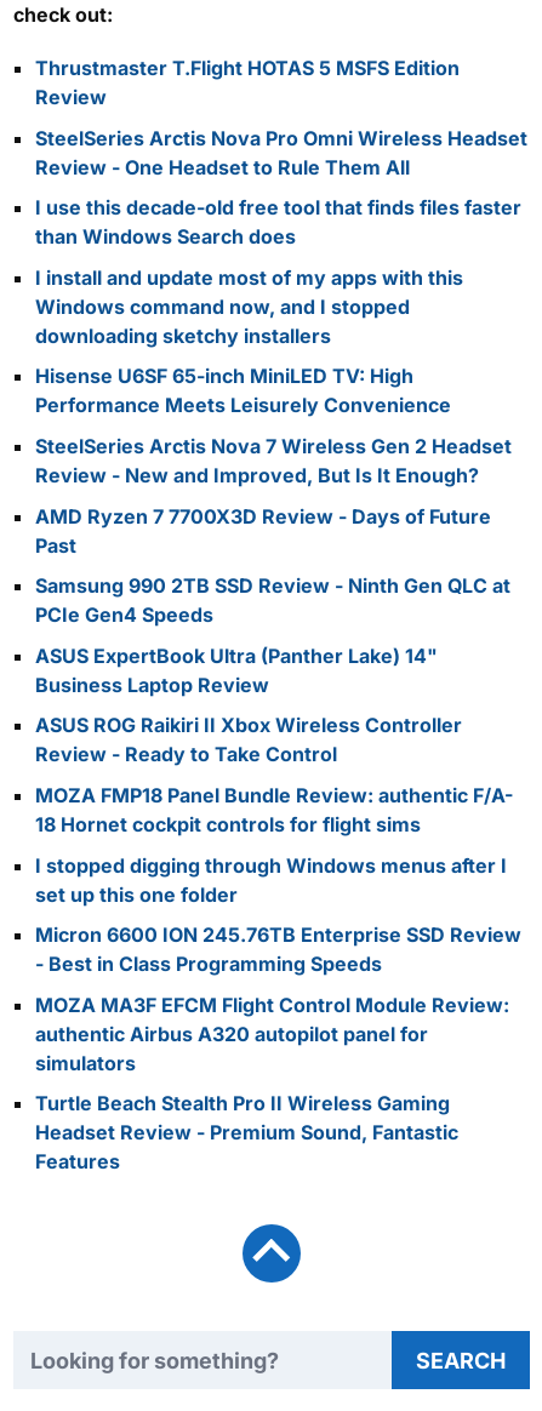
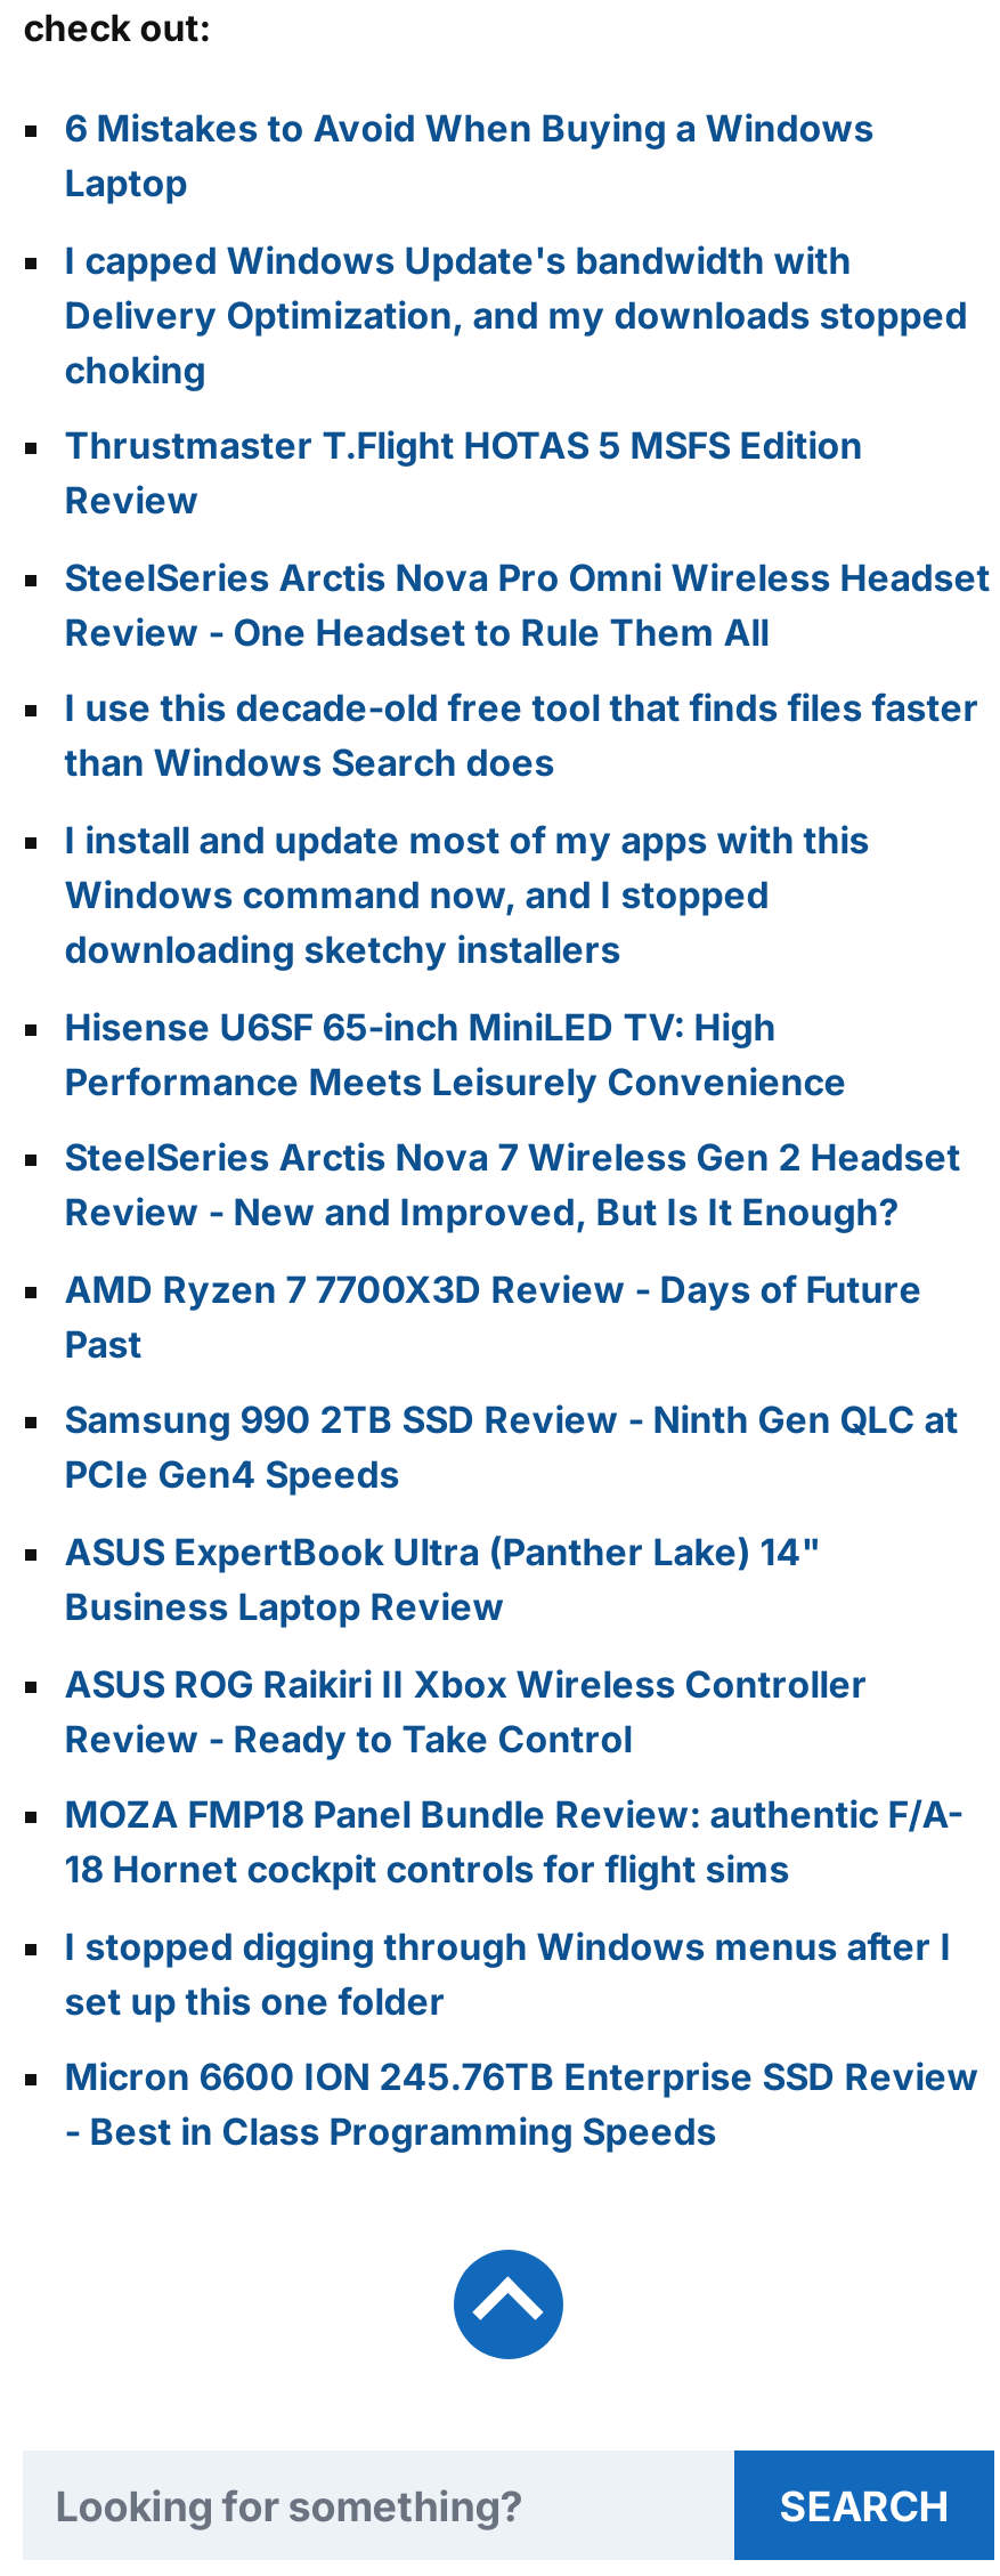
none -> [64,105,967,392] 6 Mistakes to Avoid When Buying a Windows | Laptop | I capped Windows Update's bandwidth with | Delivery Optimization, and my downloads stopped | choking
moved [35,56,528,976] -> [64,423,990,2155]: Thrustmaster T.Flight HOTAS 5 MSFS Edition | Review | SteelSeries Arctis Nova Pro Omni Wireless Headset | ... | Micron 6600 ION 245.76TB Enterprise SSD Review | - Best in Class Programming Speeds
[35,993,510,1174] MOZA MA3F EFCM Flight Control Module Review: | authentic Airbus A320 autopilot panel for | simulators | Turtle Beach Stealth Pro II Wireless Gaming | Headset Review - Premium Sound, Fantastic | Features -> none

